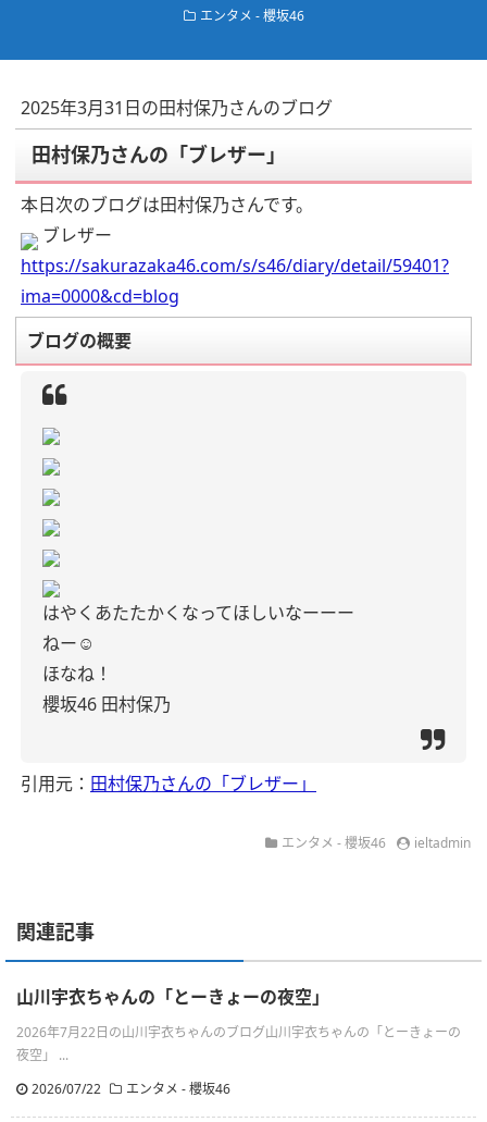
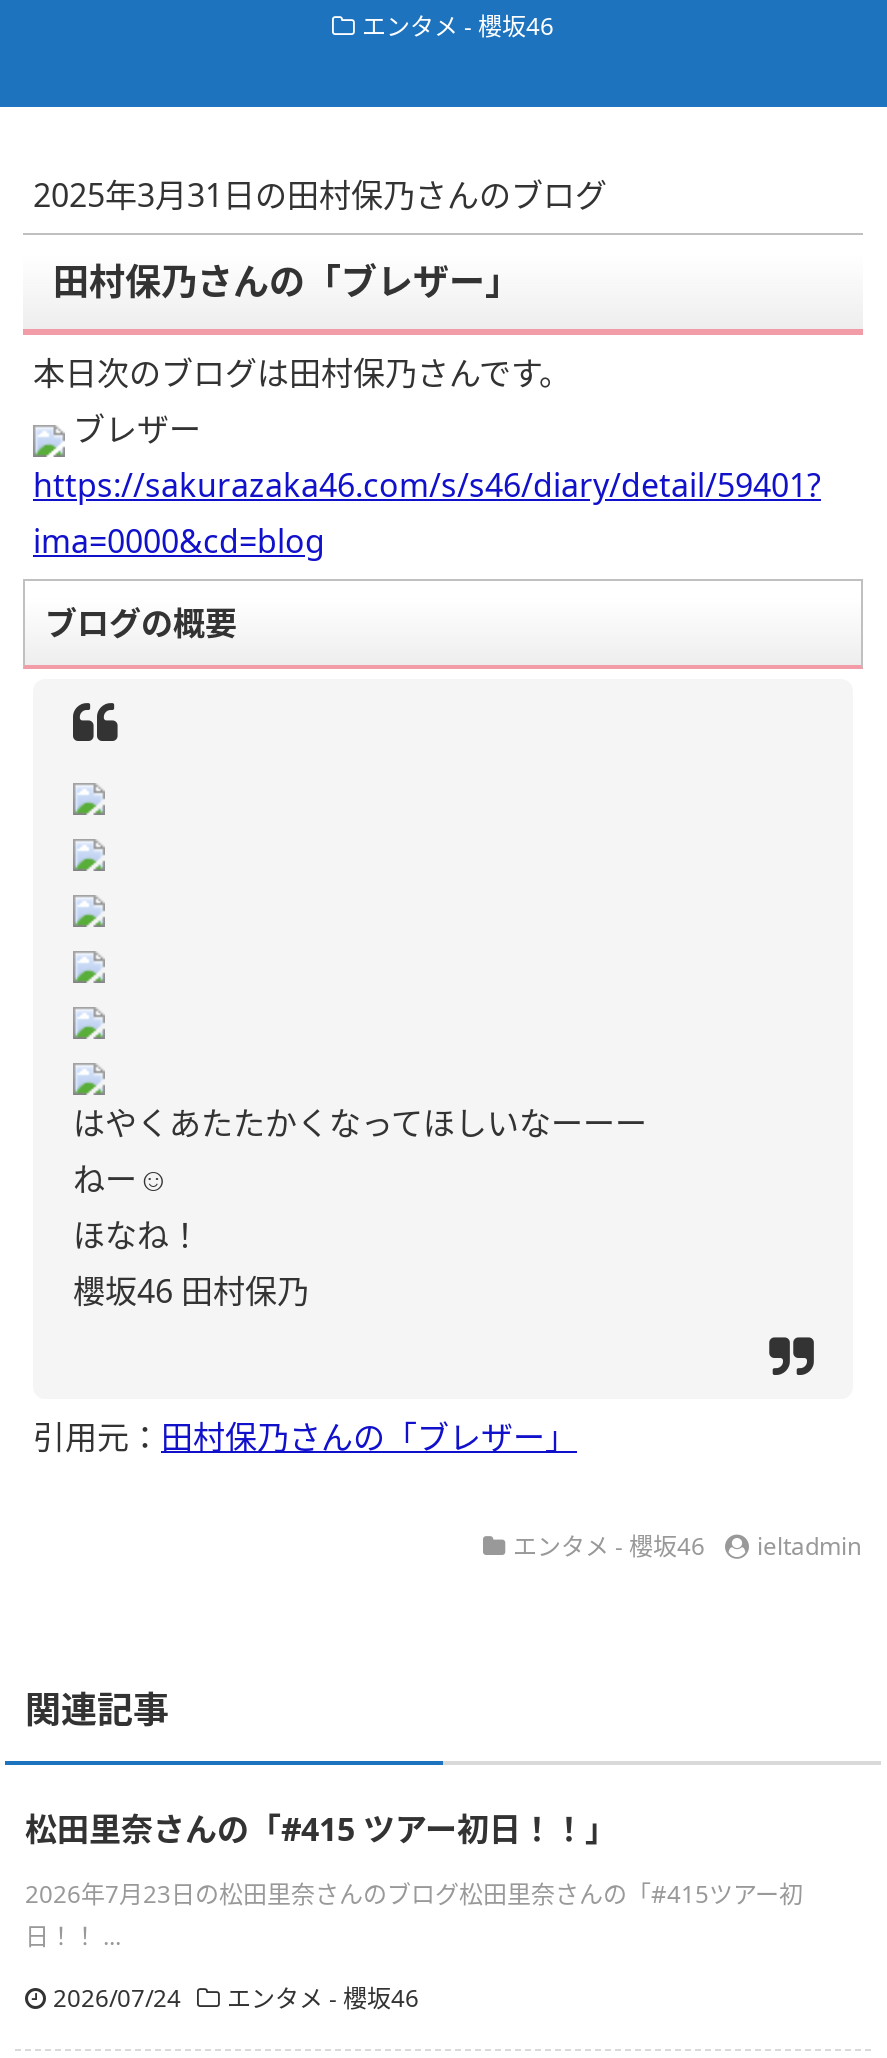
[16,985,329,1009] 山川宇衣ちゃんの「とーきょーの夜空」 -> [25,1807,617,1851] 松田里奈さんの「#415 ツアー初日！！」
[16,1023,461,1064] 2026年7月22日の山川宇衣ちゃんのブログ山川宇衣ちゃんの「とーきょーの | 夜空」 ... -> [25,1877,803,1953] 2026年7月23日の松田里奈さんのブログ松田里奈さんの「#415ツアー初 | 日！！ ...
[32,1080,230,1098] 2026/07/22 エンタメ - 櫻坂46 -> [53,1981,419,2015] 2026/07/24 エンタメ - 櫻坂46

